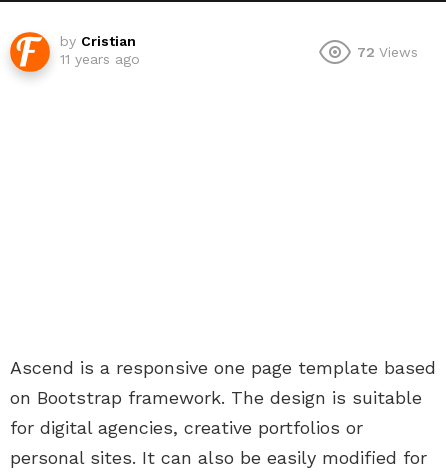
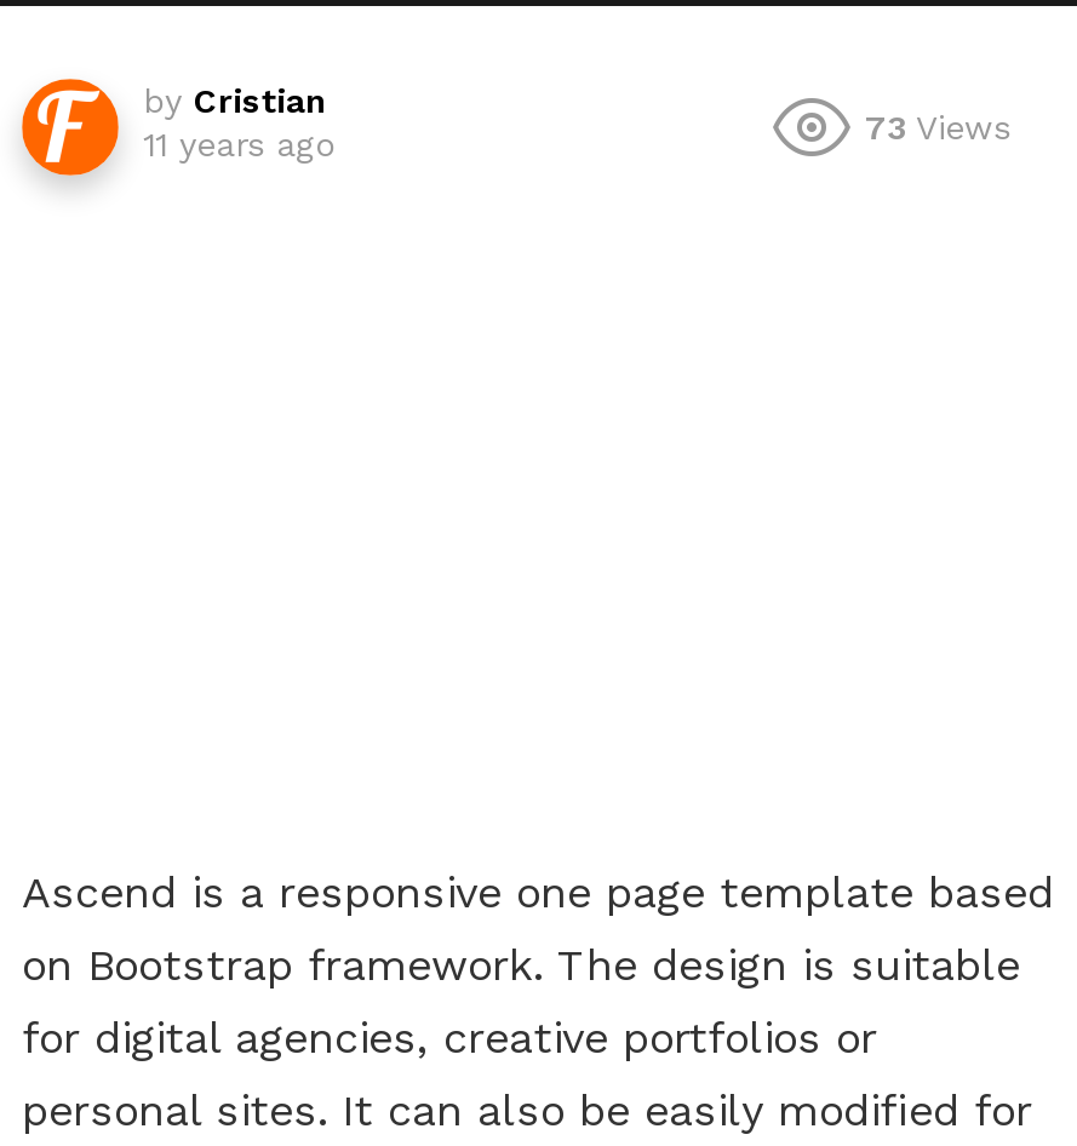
[357,44,418,60] 72 Views -> [865,109,1010,147] 73 Views

